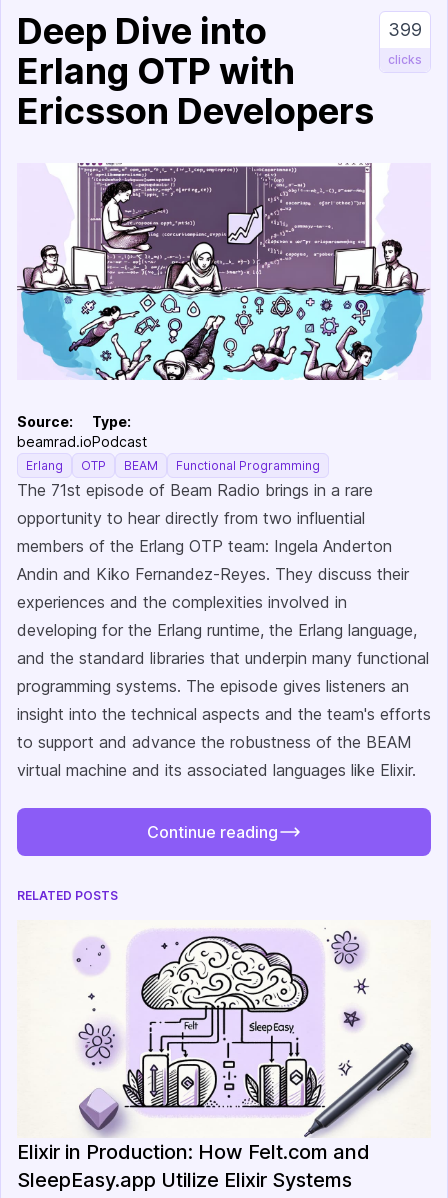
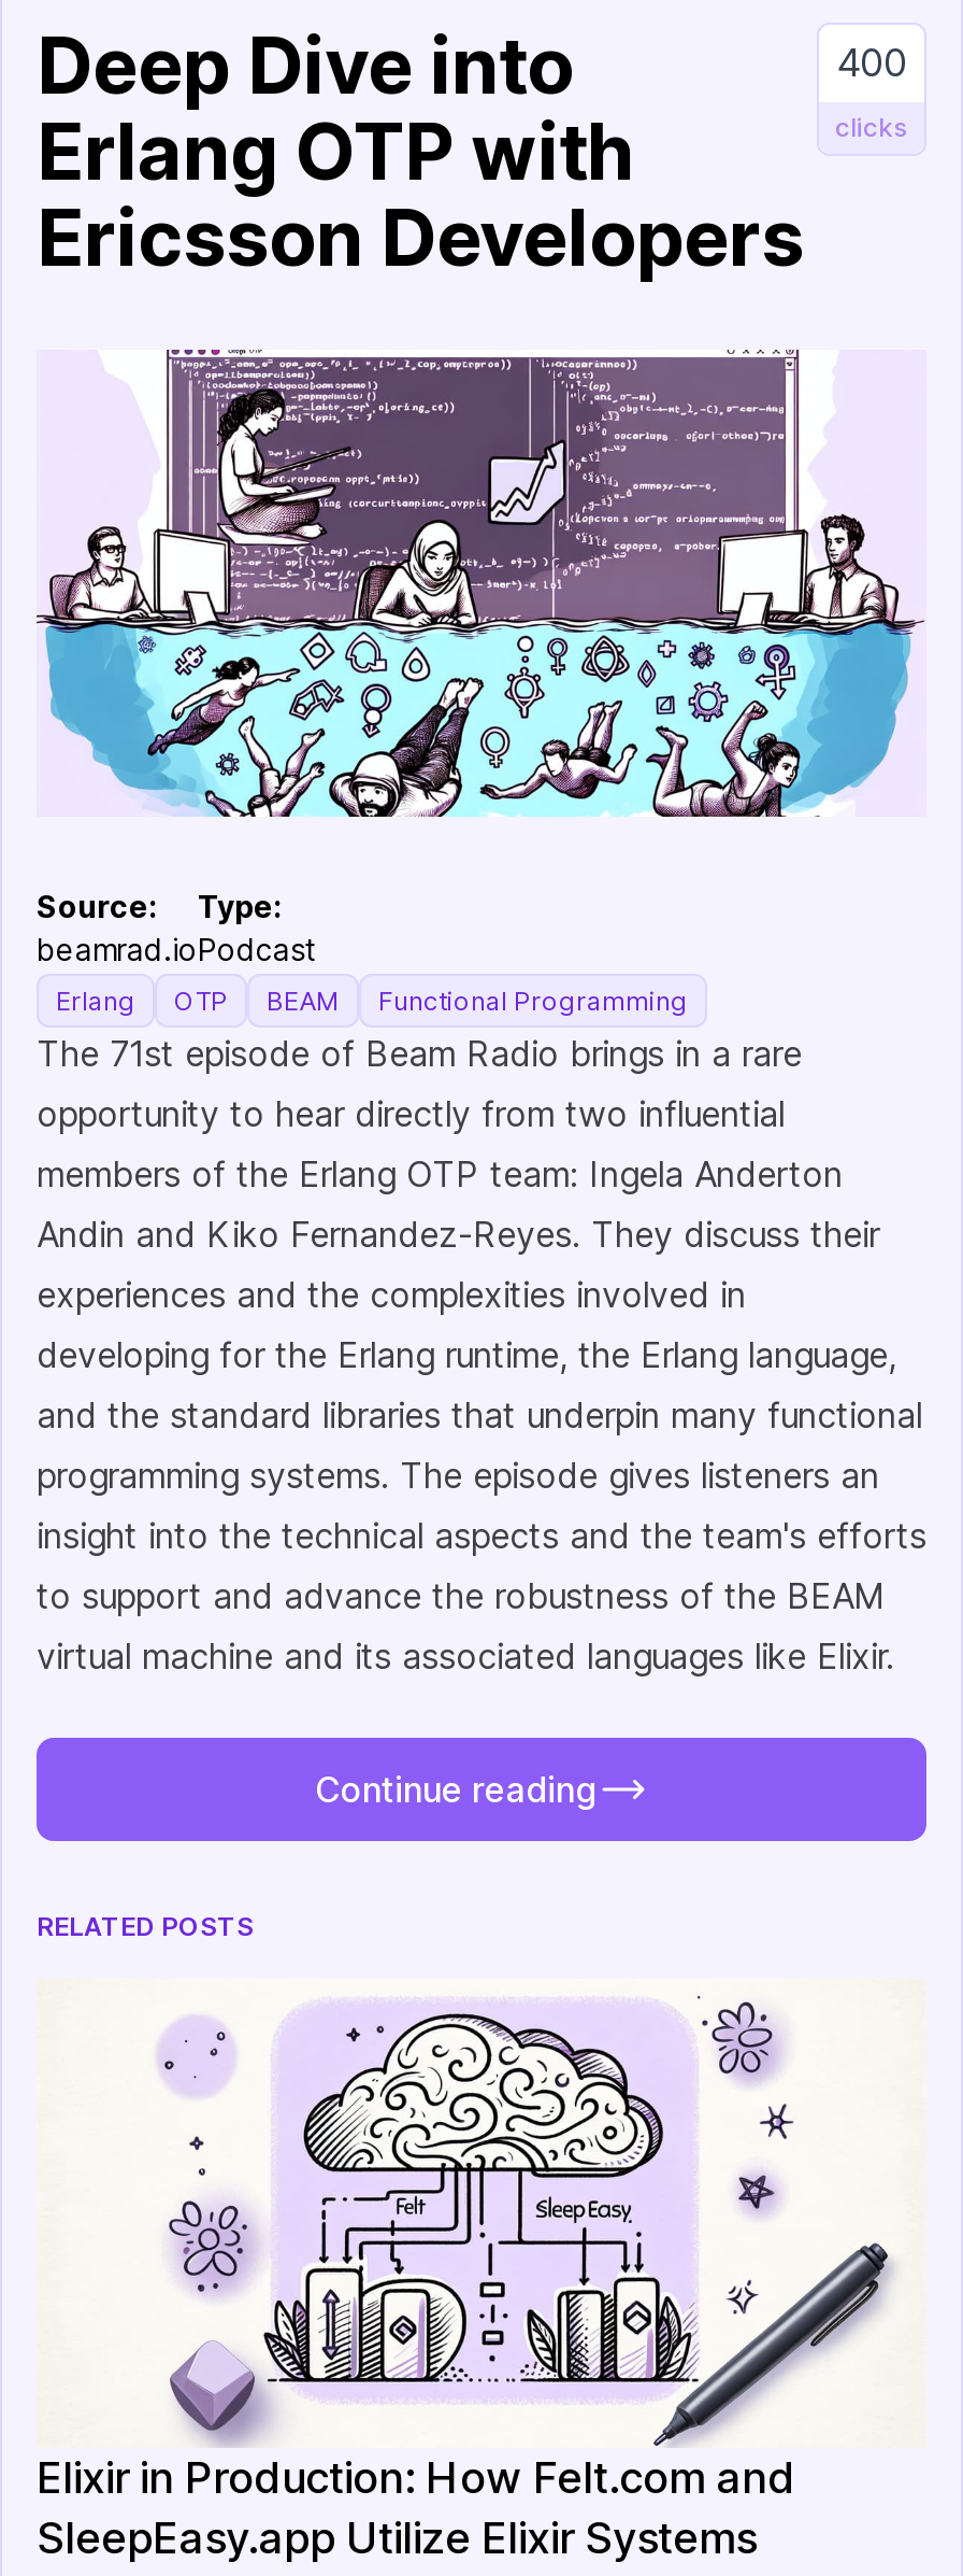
[388,19,422,40] 399 -> [836,40,907,85] 400

